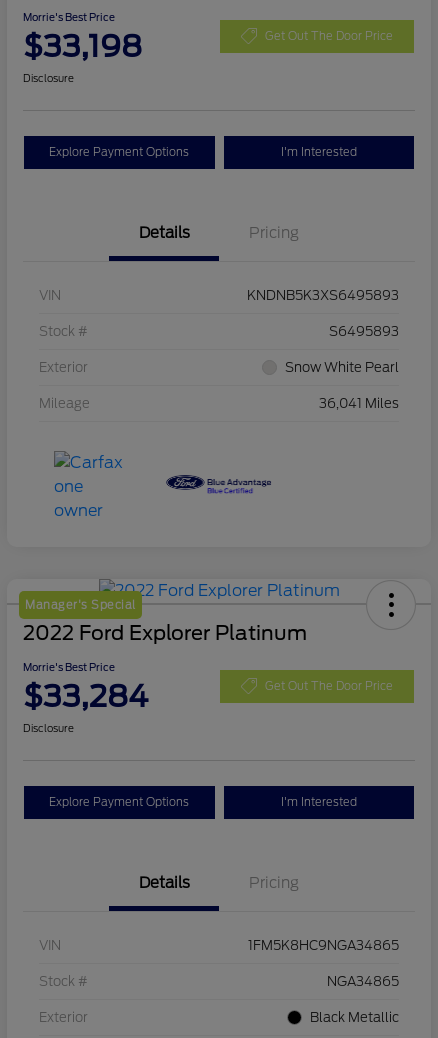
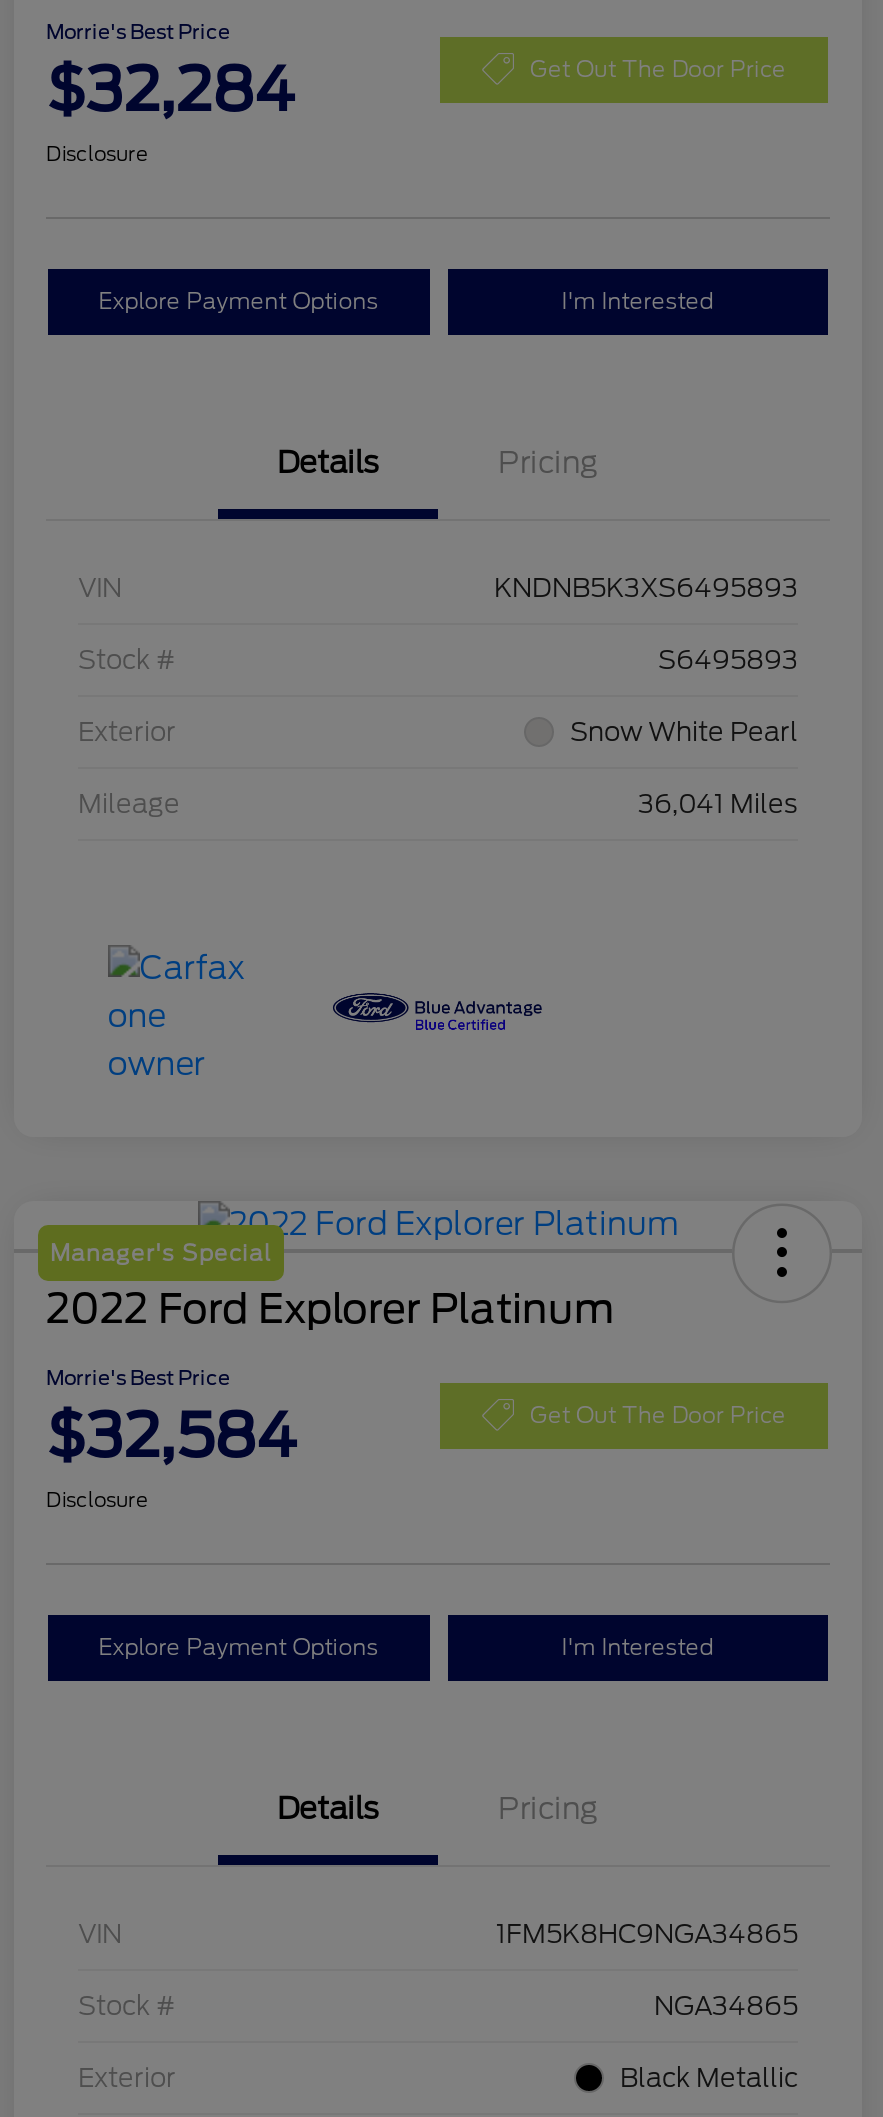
[23,28,142,64] $33,198 -> [46,53,294,125] $32,284
[23,678,148,714] $33,284 -> [46,1399,296,1471] $32,584

